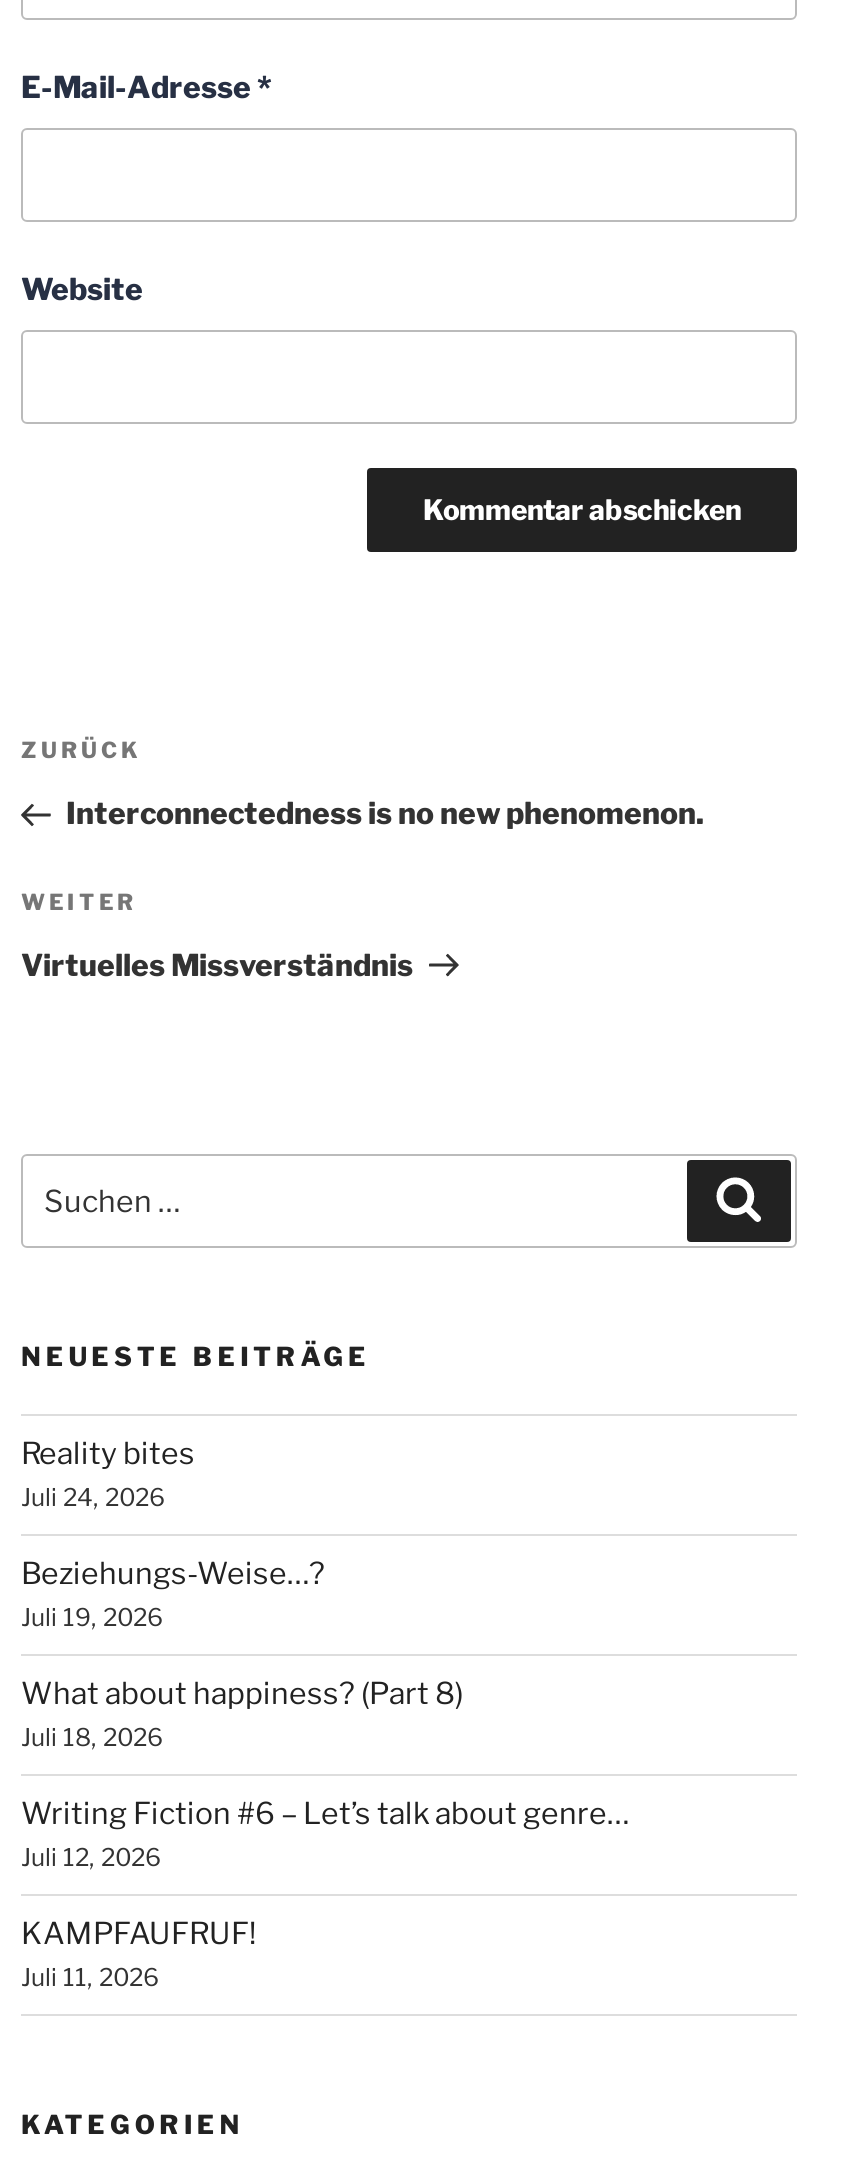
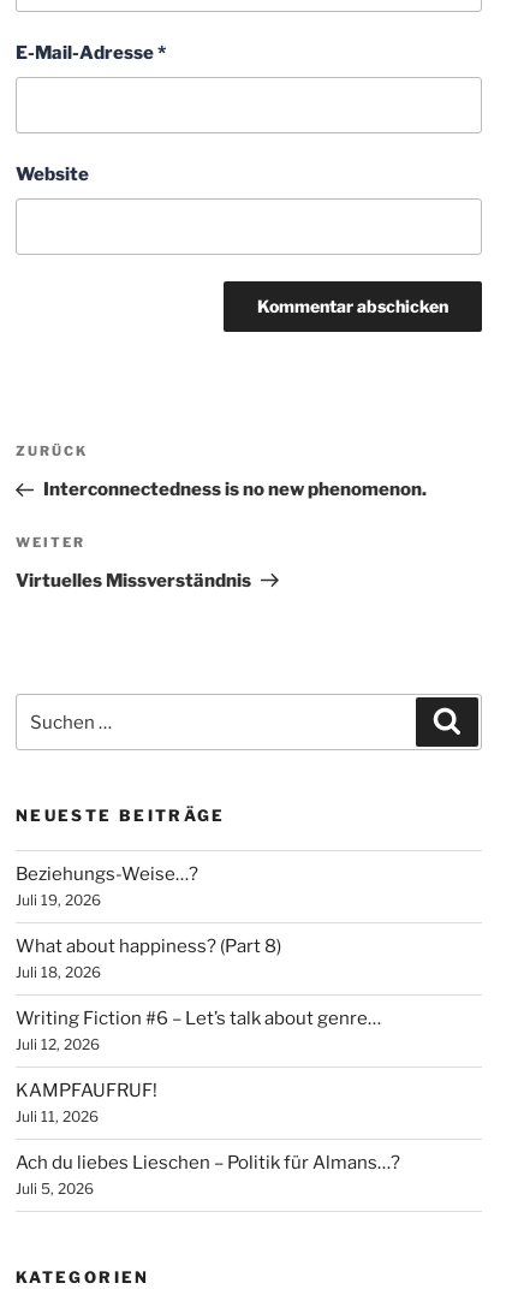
[21,1436,195,1512] Reality bites | Juli 24, 2026 -> none
moved [21,1556,629,1992] -> [16,864,381,1126]: Beziehungs-Weise…? | Juli 19, 2026 | What about happiness? (Part 8) | Juli 18, 2026 | Writing Fiction #6 – Let’s talk about genre… | Juli 12, 2026 | KAMPFAUFRUF! | Juli 11, 2026
none -> [16,1152,400,1198] Ach du liebes Lieschen – Politik für Almans…? | Juli 5, 2026

